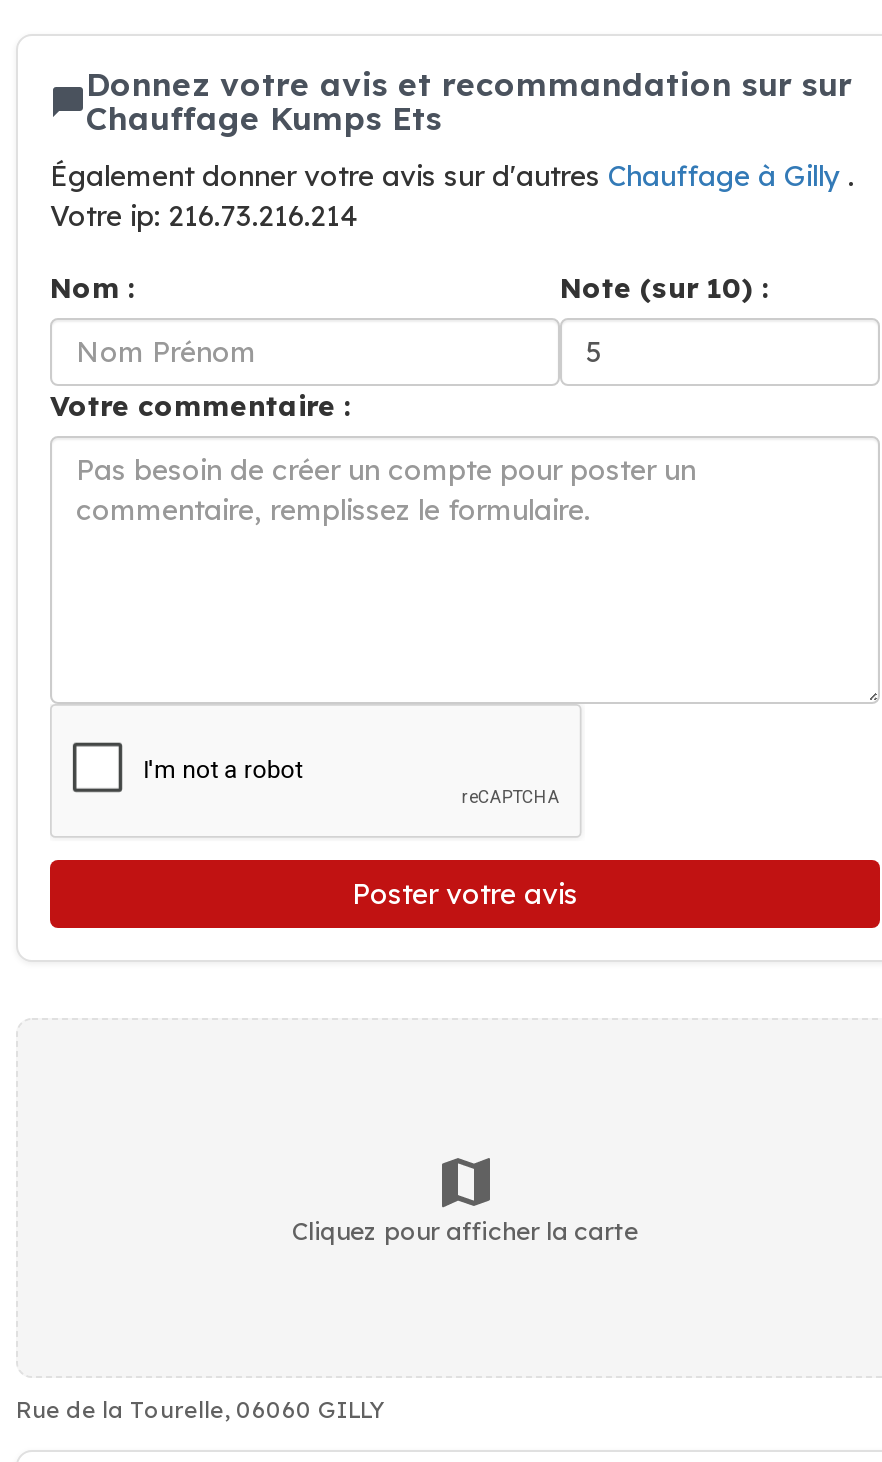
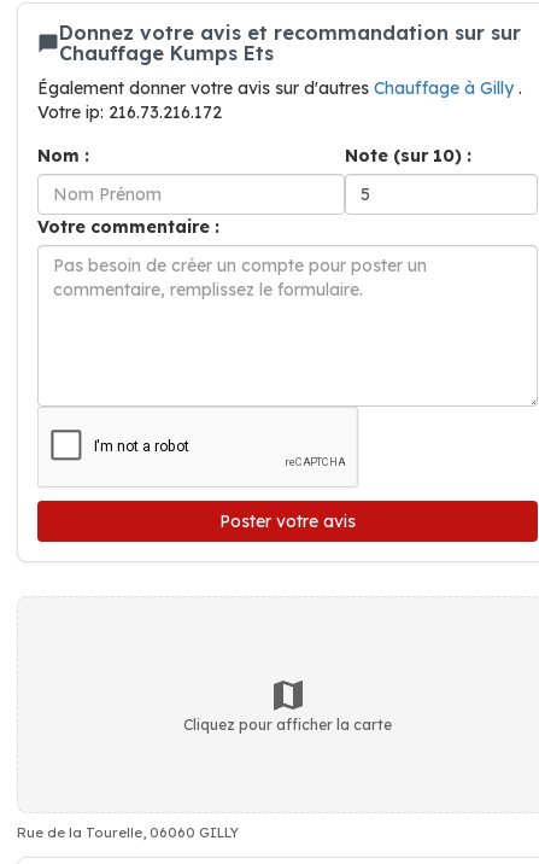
[50,198,356,234] Votre ip: 216.73.216.214 -> [37,101,222,123] Votre ip: 216.73.216.172

